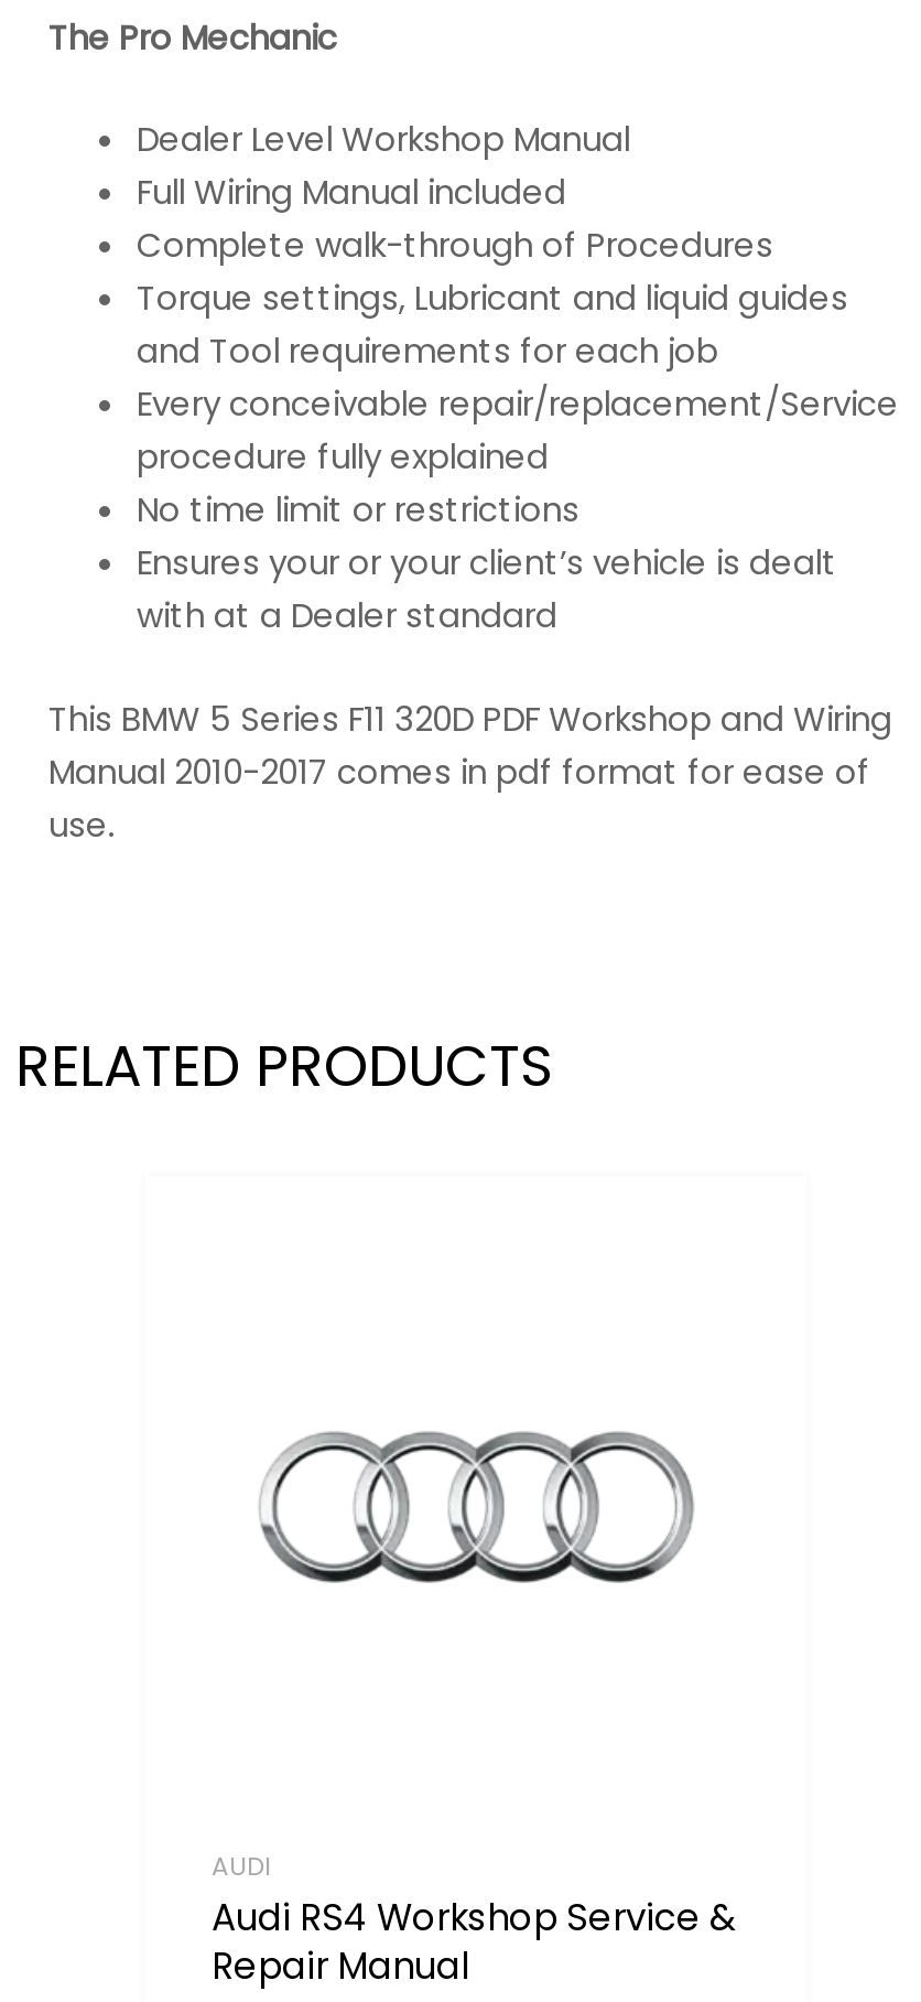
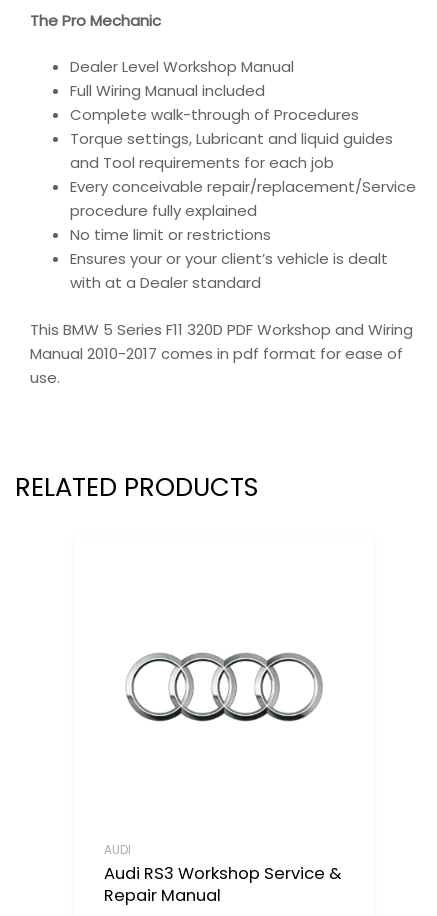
[212,1893,738,1944] Audi RS4 Workshop Service & -> [104,862,342,885] Audi RS3 Workshop Service &

